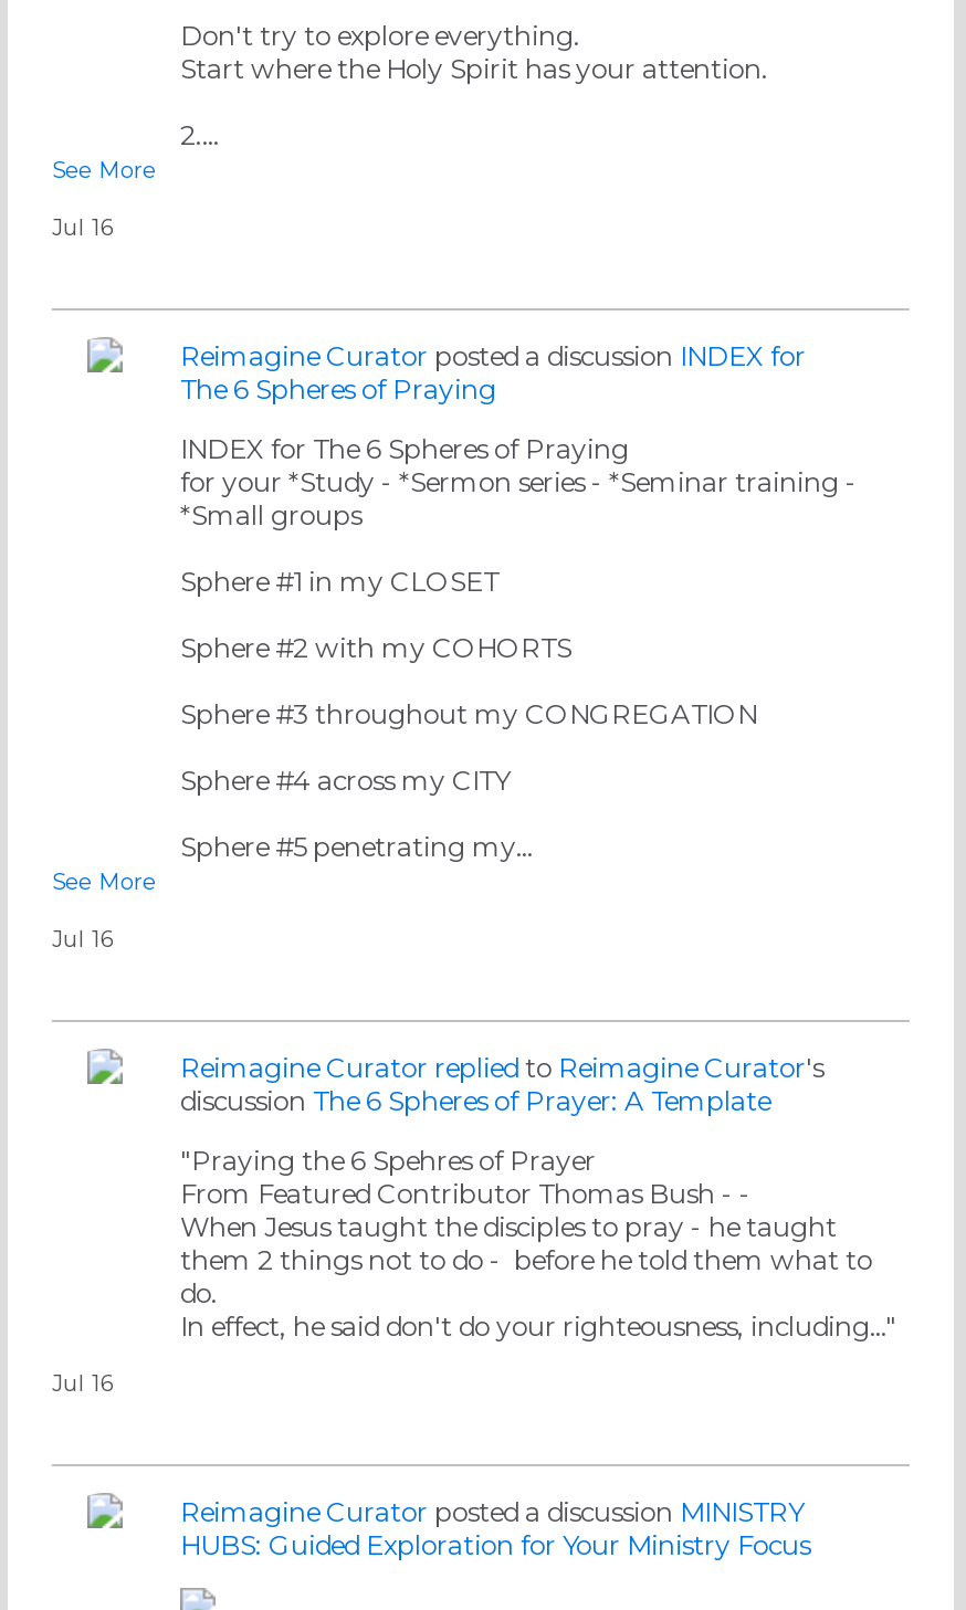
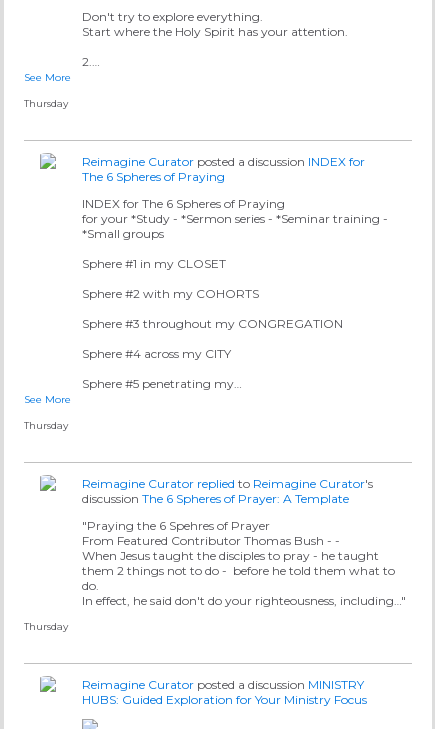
[52,213,114,242] Jul 16 -> [24,97,68,110] Thursday
[52,925,114,953] Jul 16 -> [24,419,68,432] Thursday
[52,1369,114,1398] Jul 16 -> [24,620,68,633] Thursday

